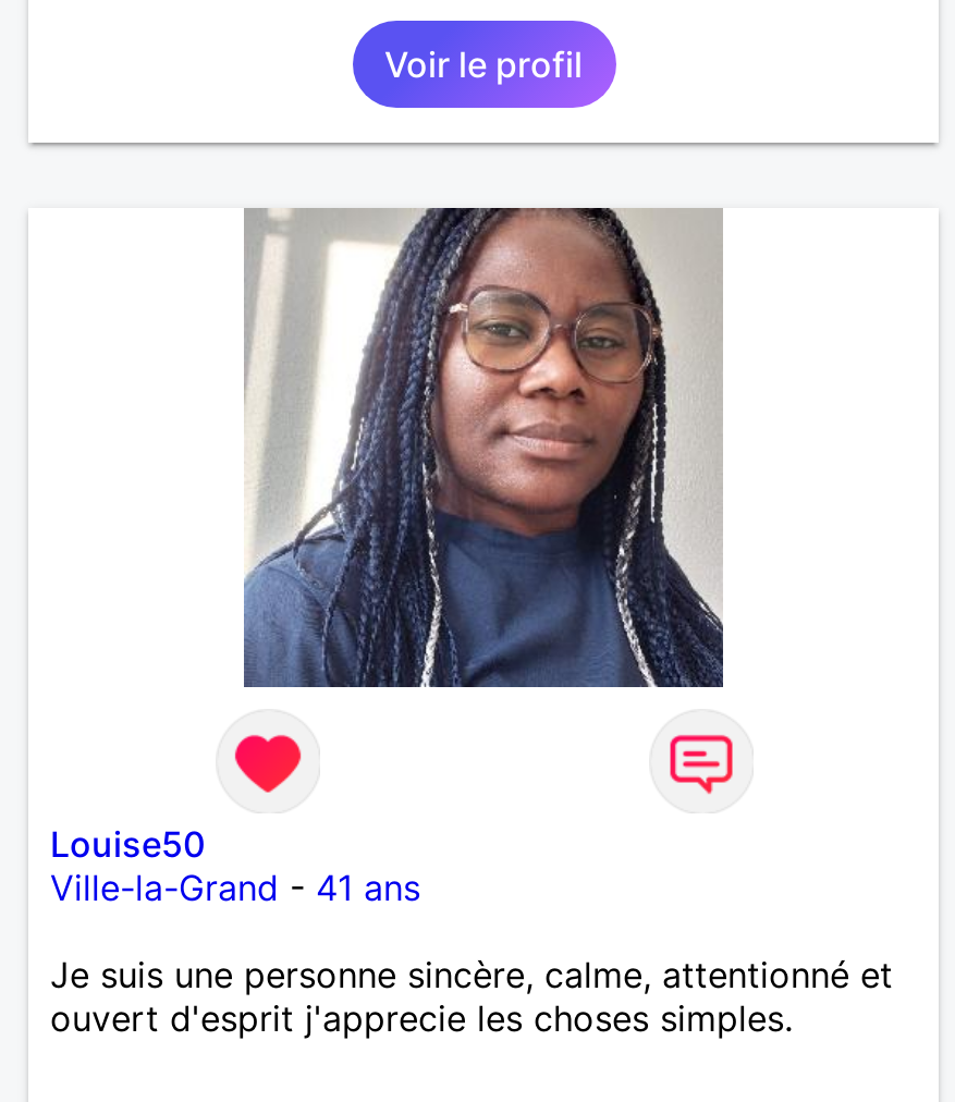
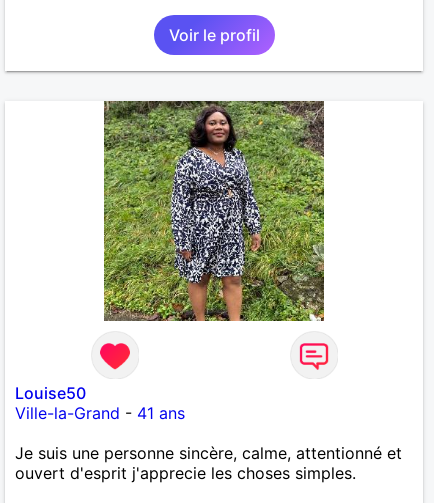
[242,208,725,689] [image] -> [103,100,325,322] [image]

